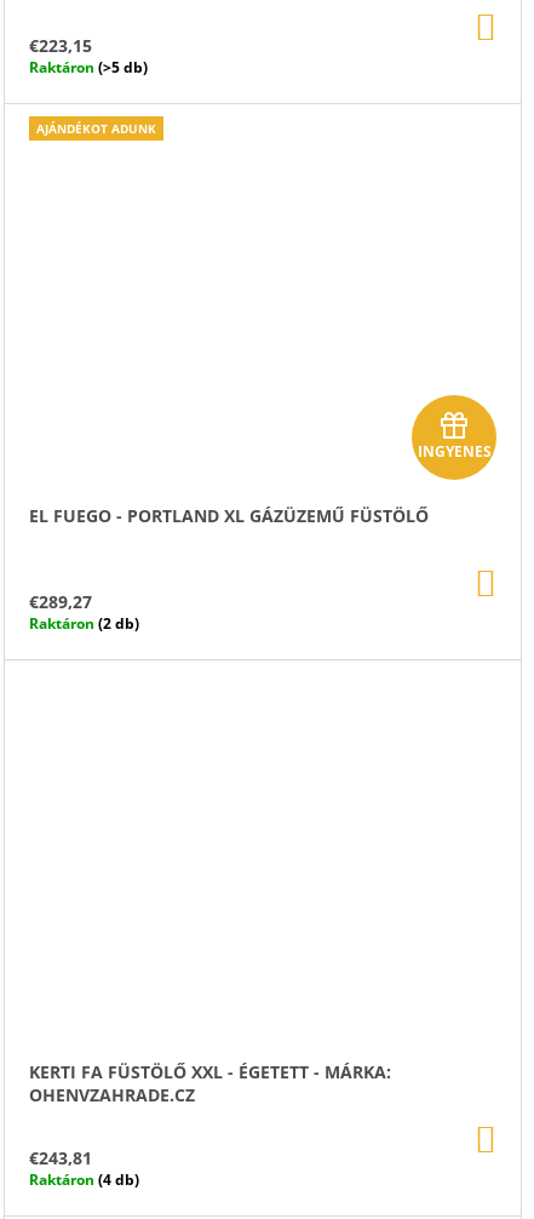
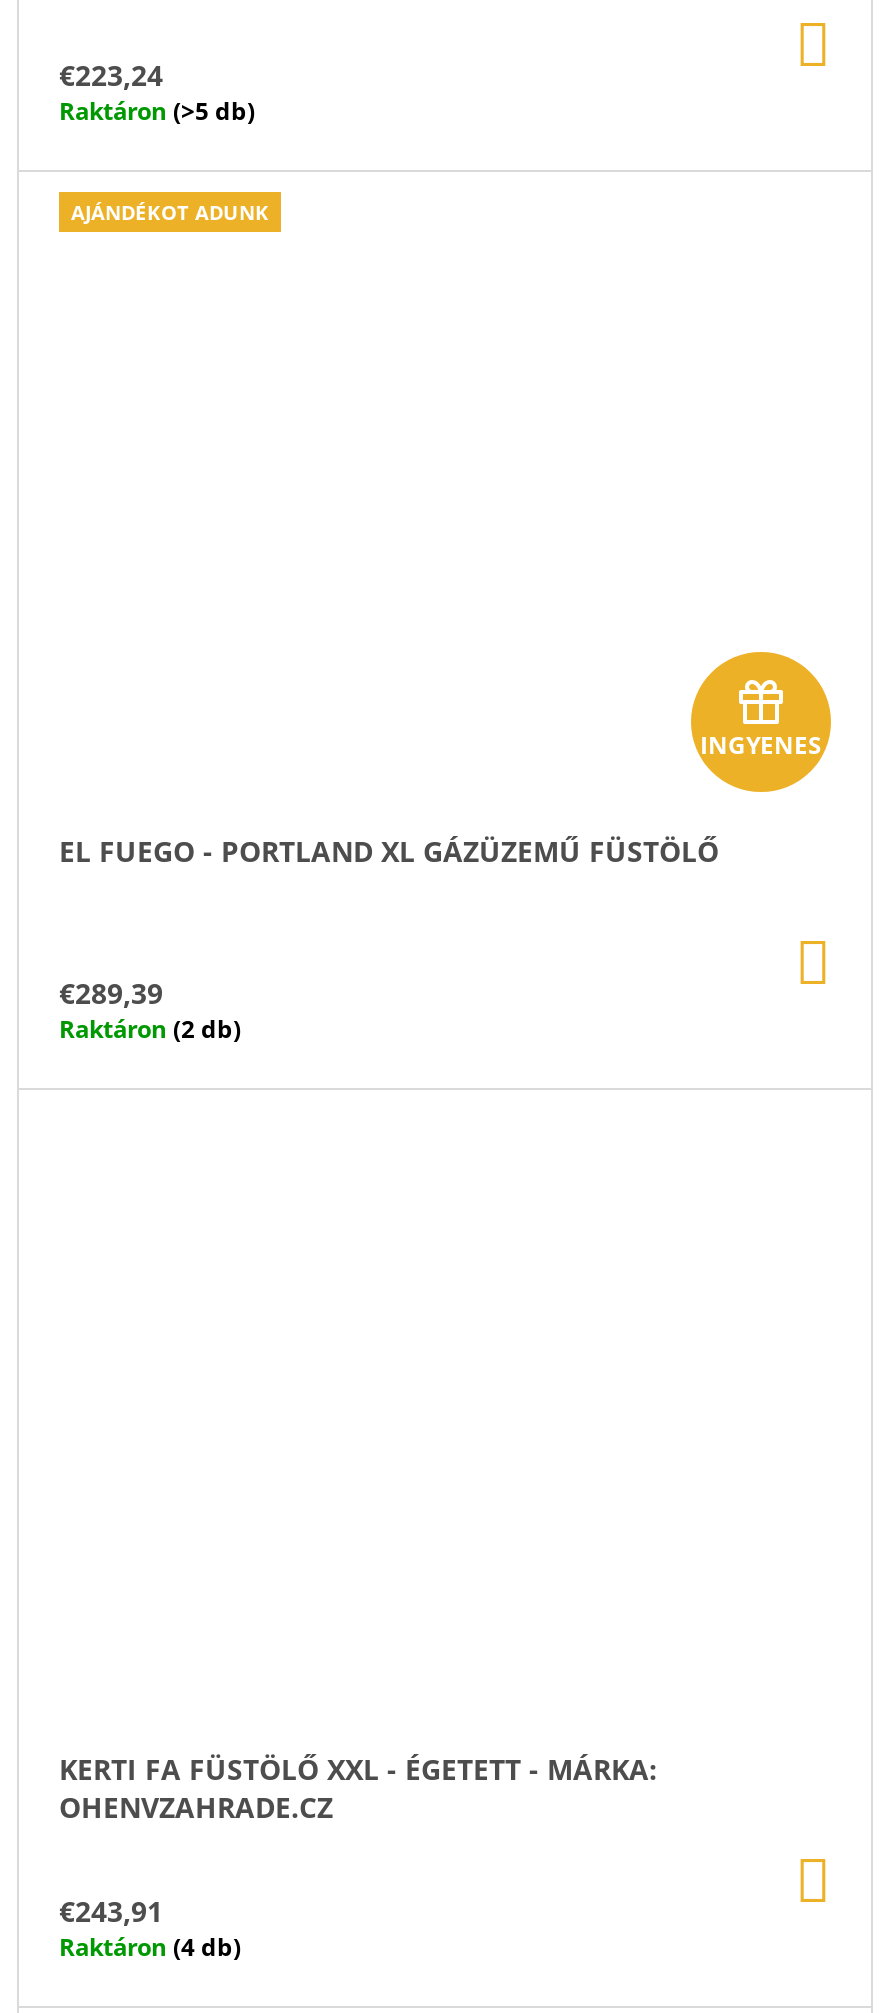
[29,34,92,57] €223,15 -> [59,55,163,93] €223,24
[29,590,92,613] €289,27 -> [59,974,163,1012] €289,39
[29,1146,92,1169] €243,81 -> [59,1892,163,1930] €243,91

